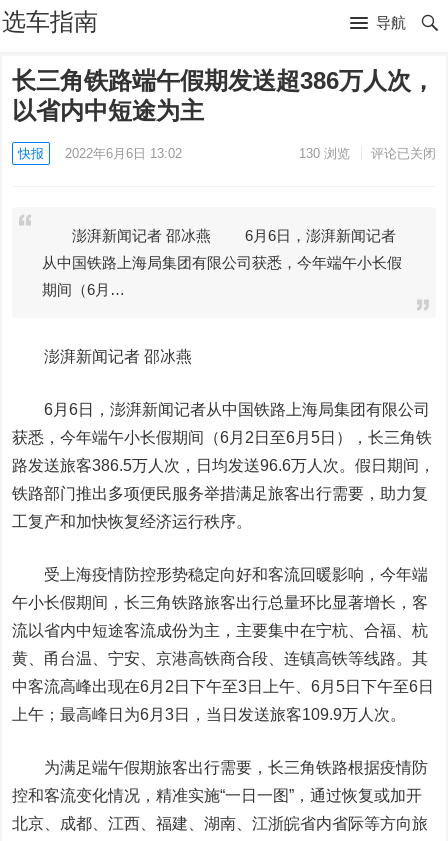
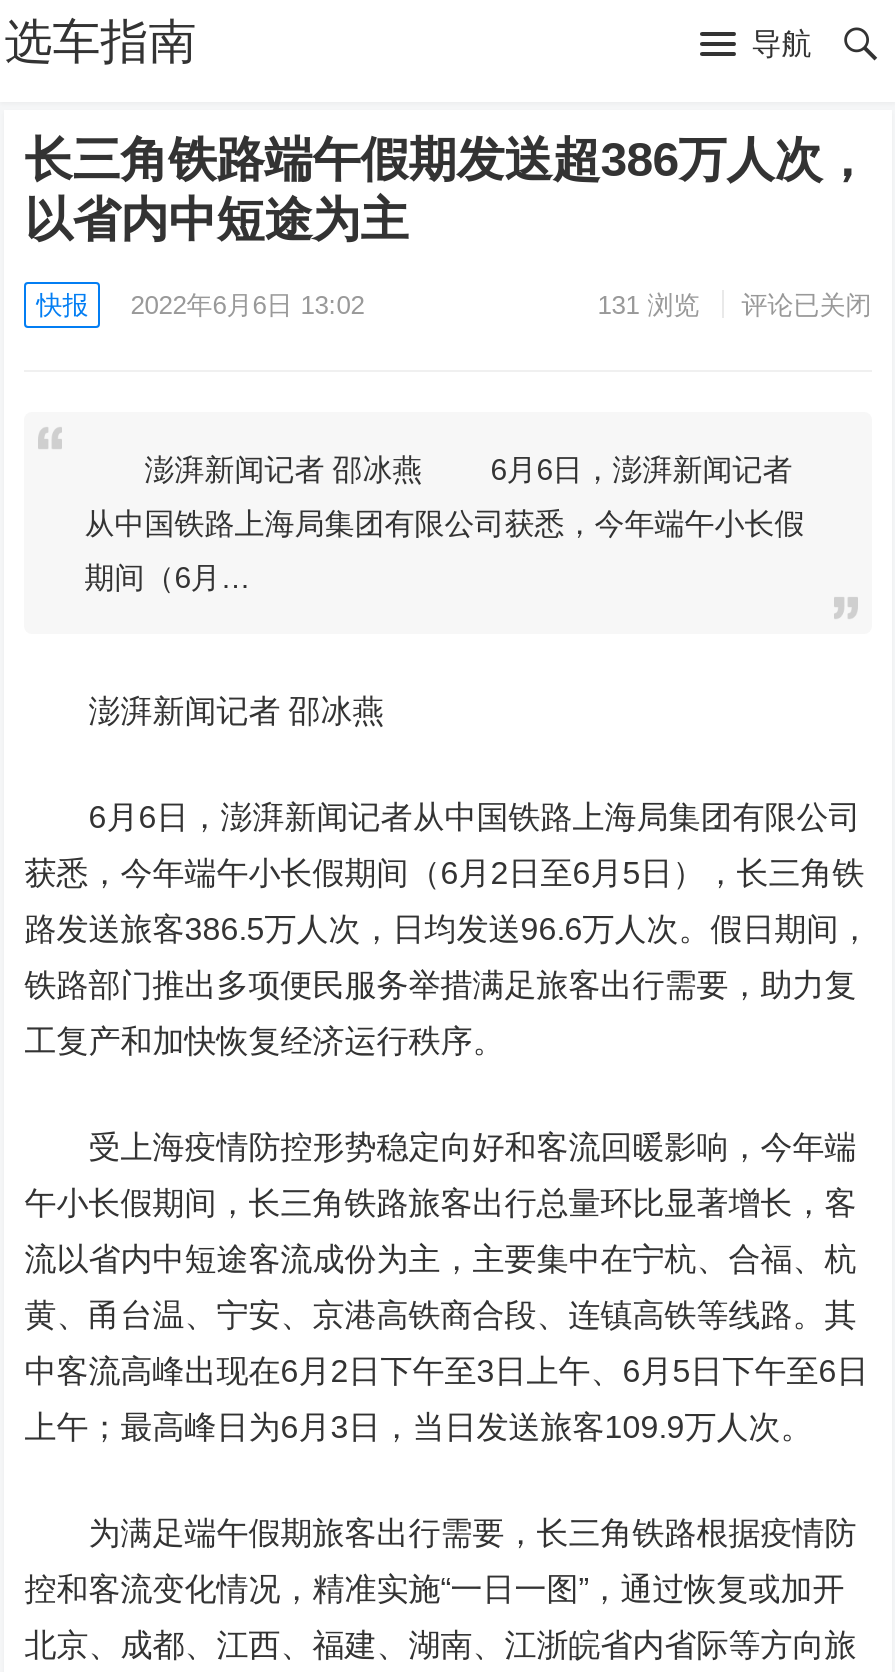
[299,146,436,161] 130浏览 评论已关闭 -> [598,290,872,320] 131浏览 评论已关闭

